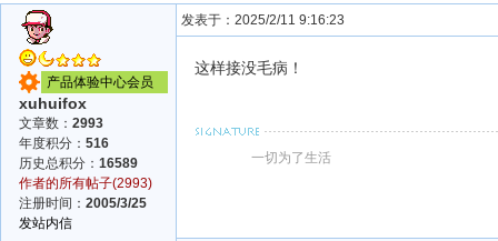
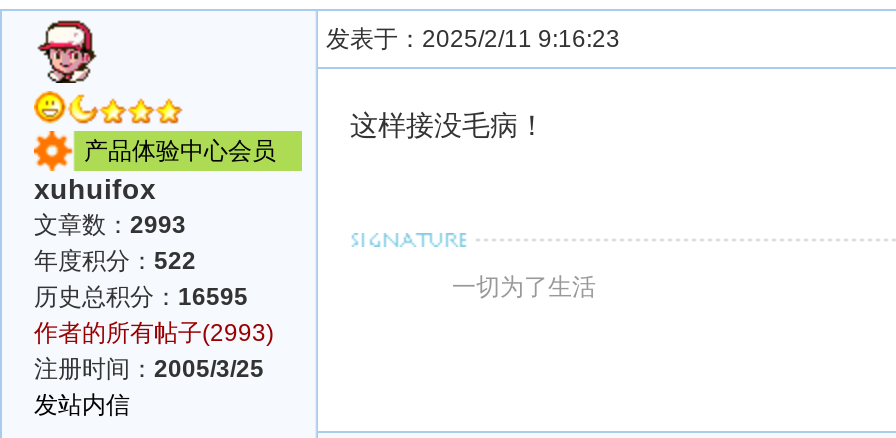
[19,135,109,151] 年度积分：516 -> [34,247,196,275] 年度积分：522
[19,155,138,171] 历史总积分：16589 -> [34,283,248,311] 历史总积分：16595

